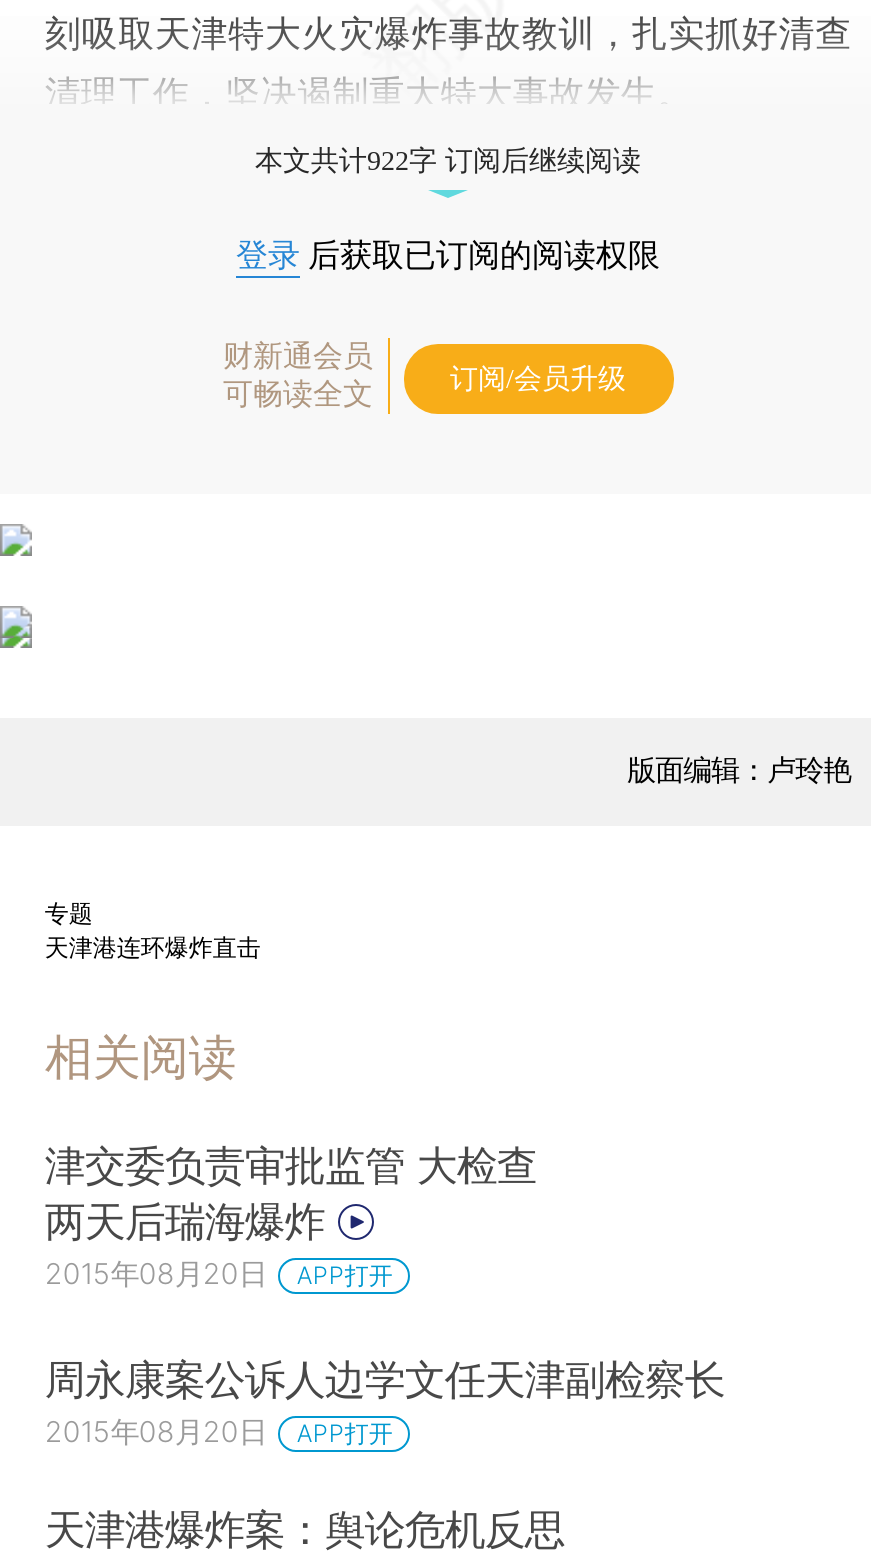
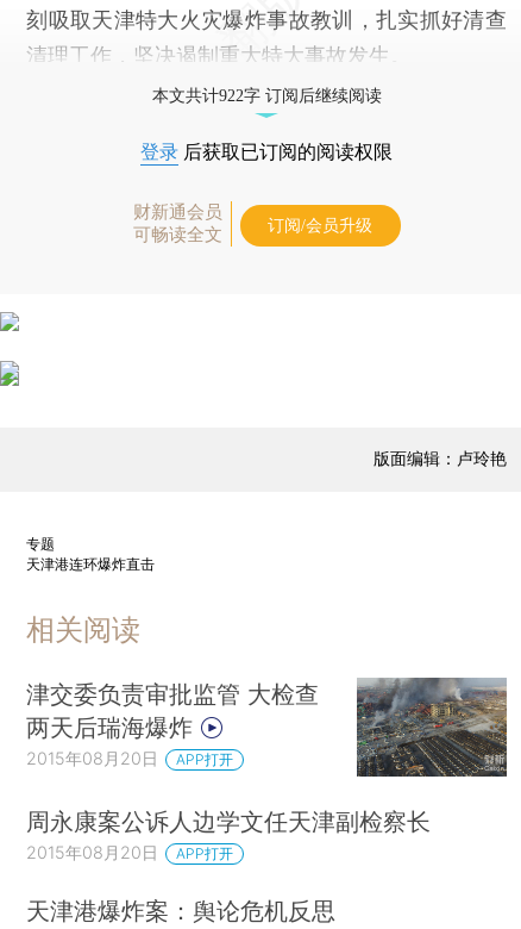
none -> [356,677,508,778] [image]

